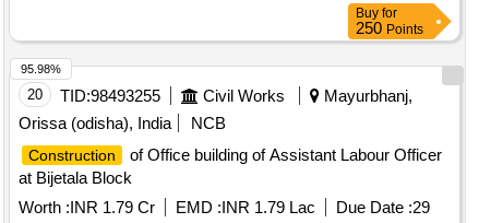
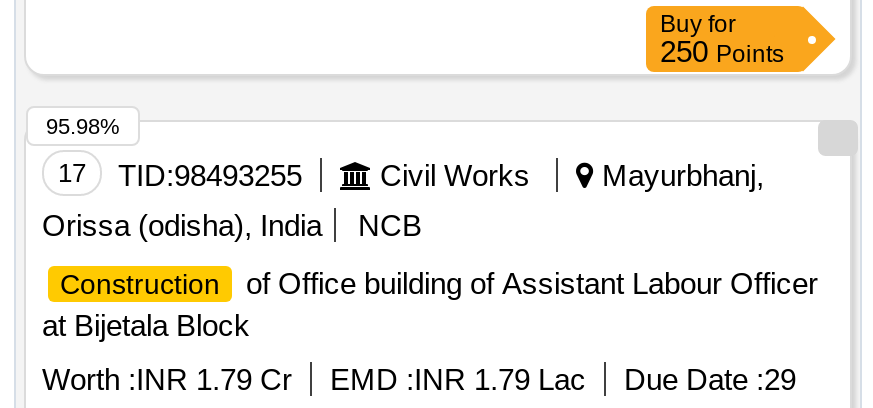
[27,87,160,105] 20 TID:98493255 -> [58,158,302,192] 17 TID:98493255

